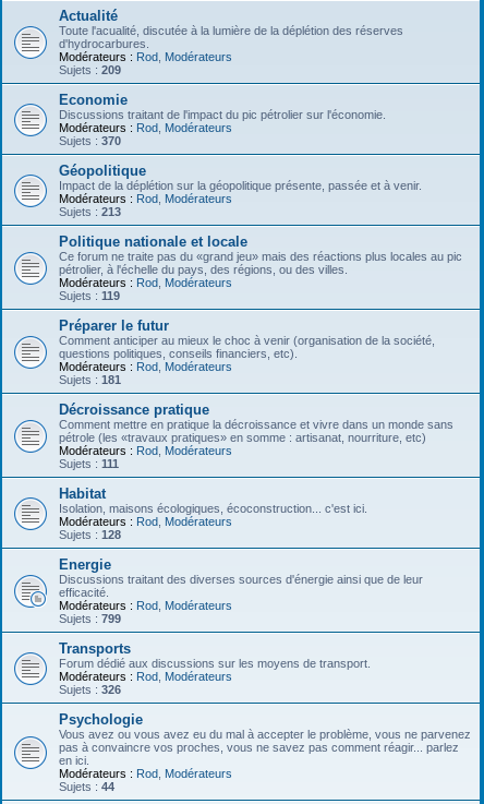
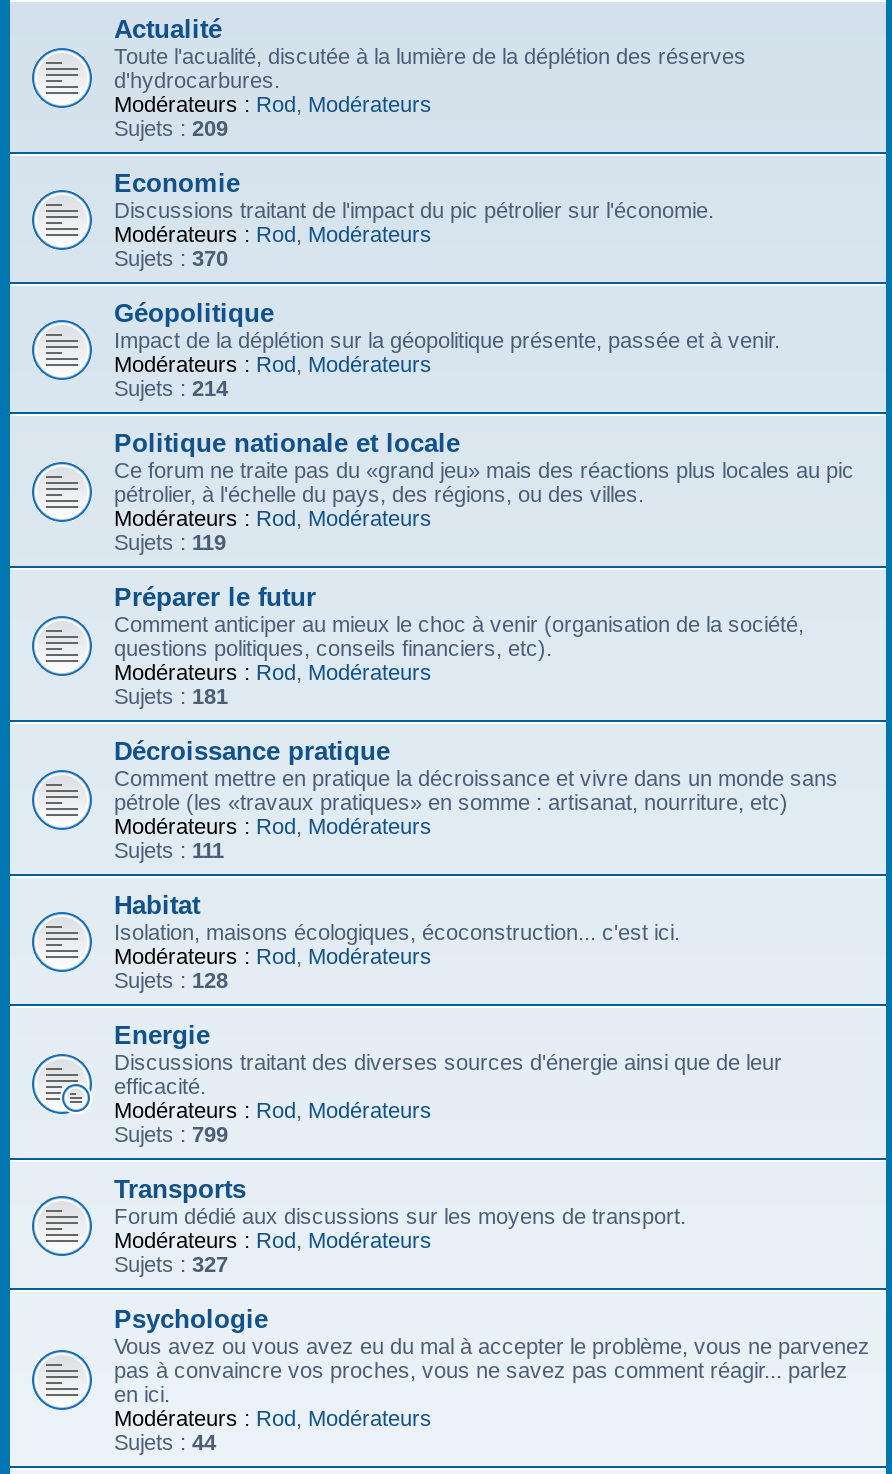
[59,205,121,218] Sujets : 213 -> [114,376,228,400] Sujets : 214
[59,683,121,696] Sujets : 326 -> [114,1252,228,1276] Sujets : 327

